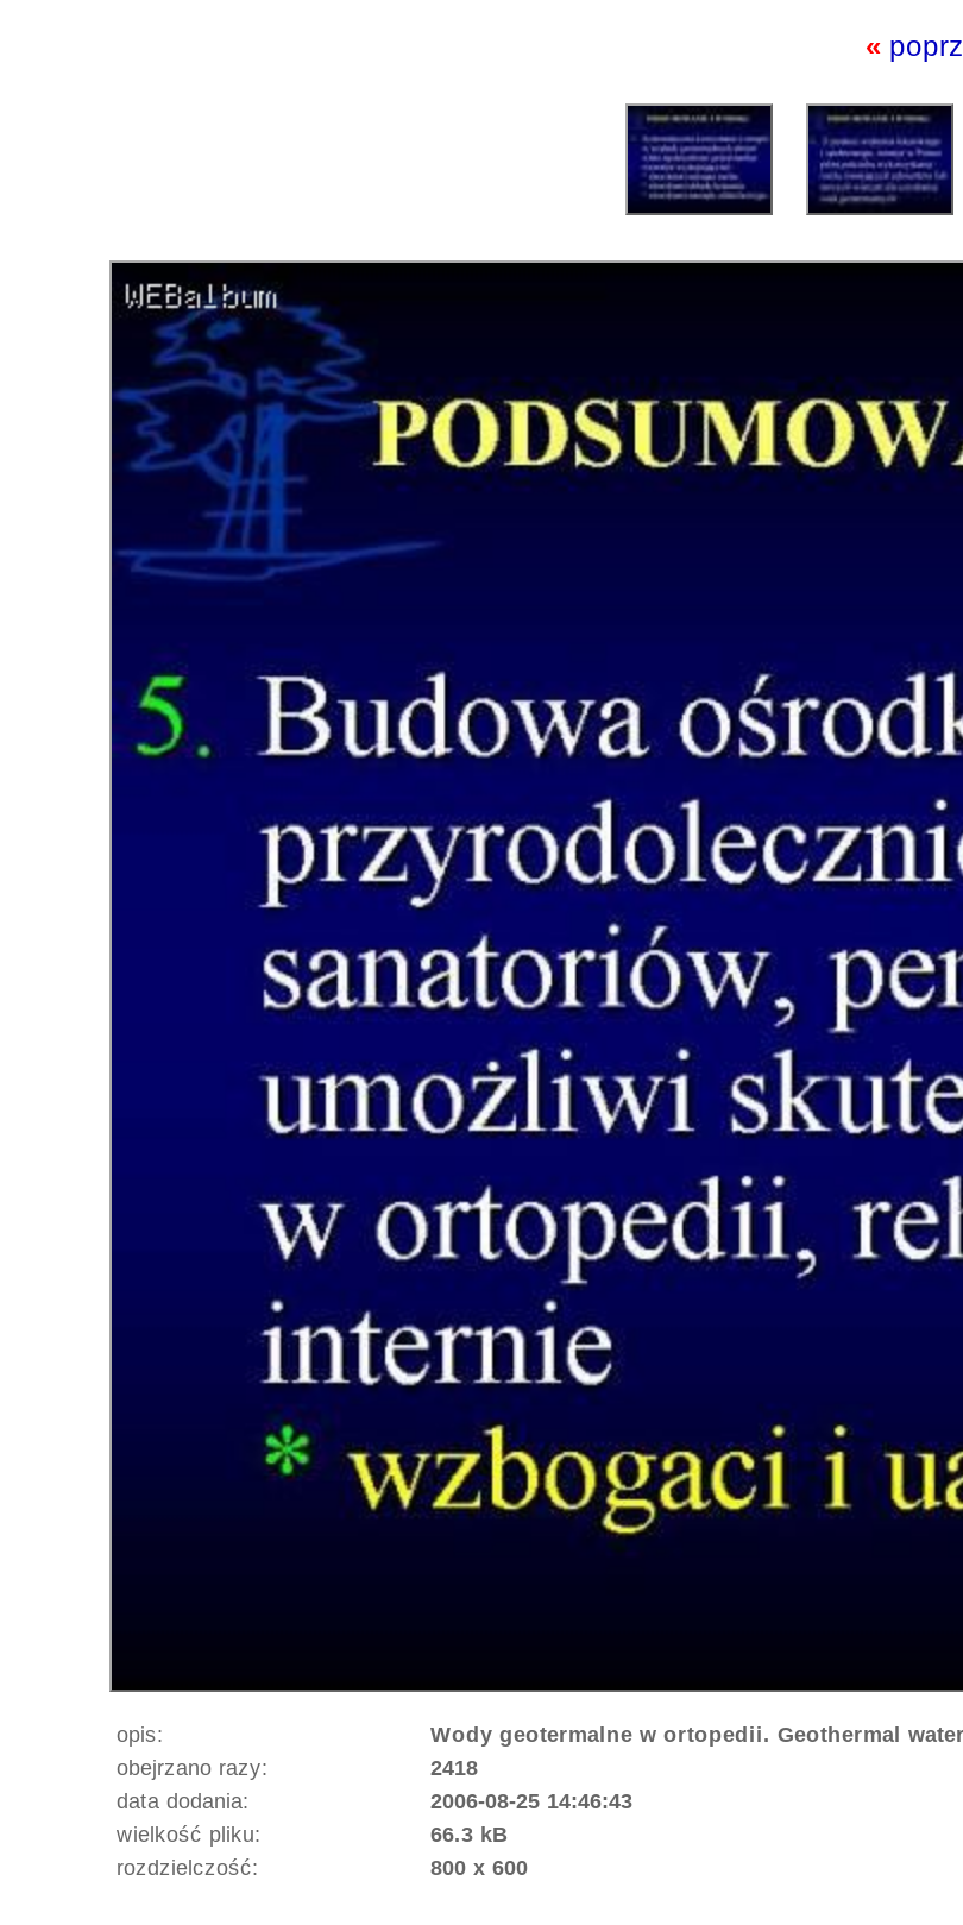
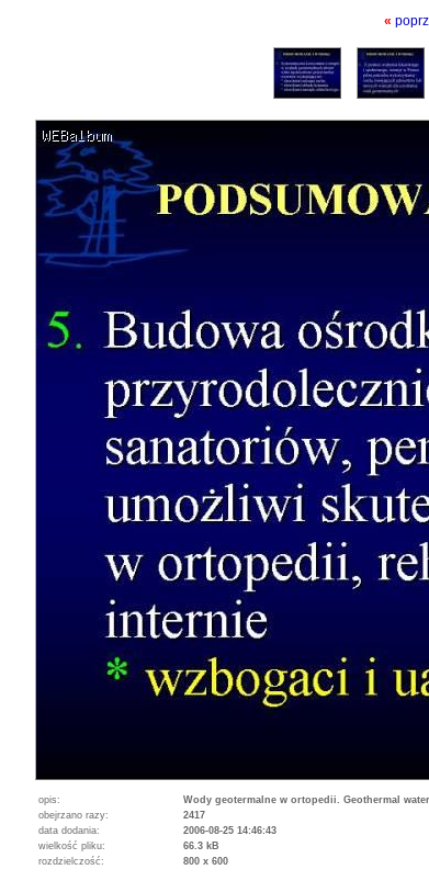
[430,1756,478,1780] 2418 -> [183,810,205,821] 2417

